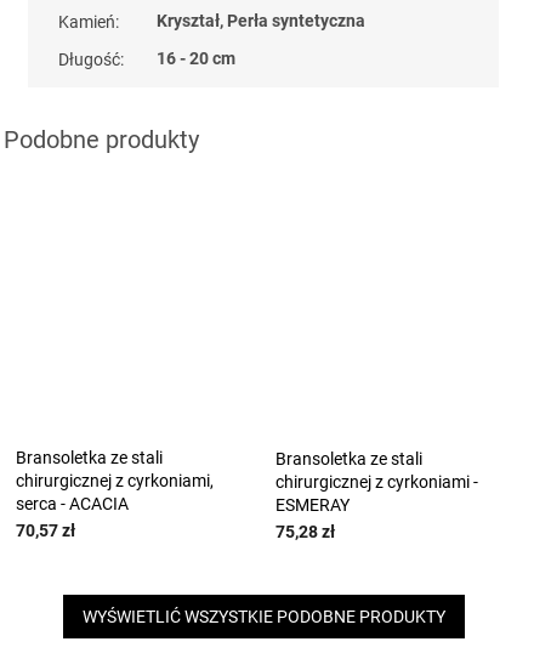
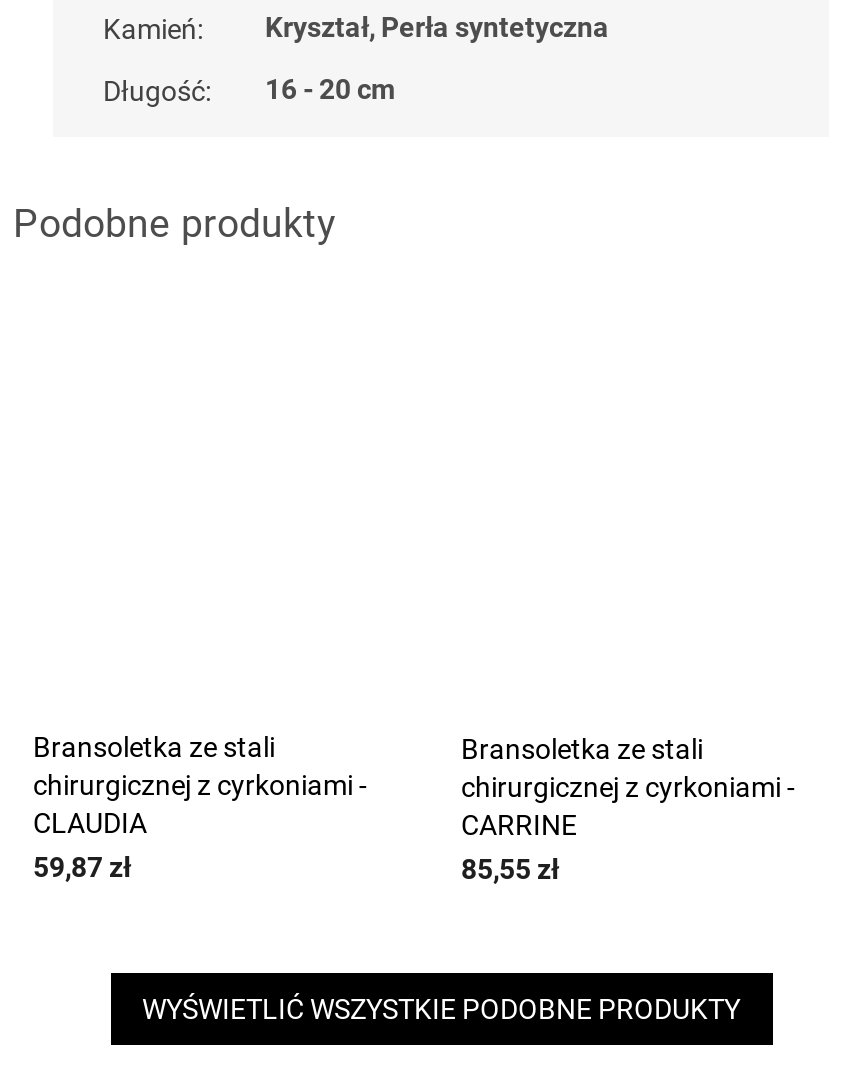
[16,471,214,540] chirurgicznej z cyrkoniami, | serca - ACACIA | 70,57 zł -> [33,769,367,883] chirurgicznej z cyrkoniami - | CLAUDIA | 59,87 zł
[275,495,350,541] ESMERAY | 75,28 zł -> [461,809,577,885] CARRINE | 85,55 zł

